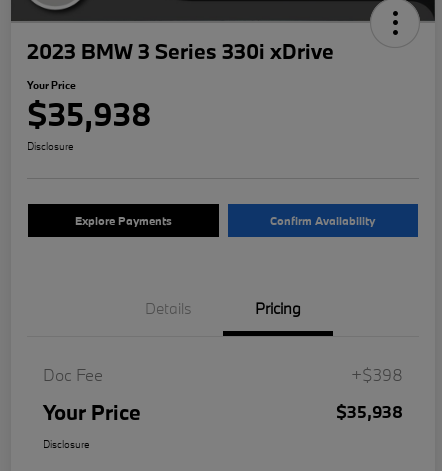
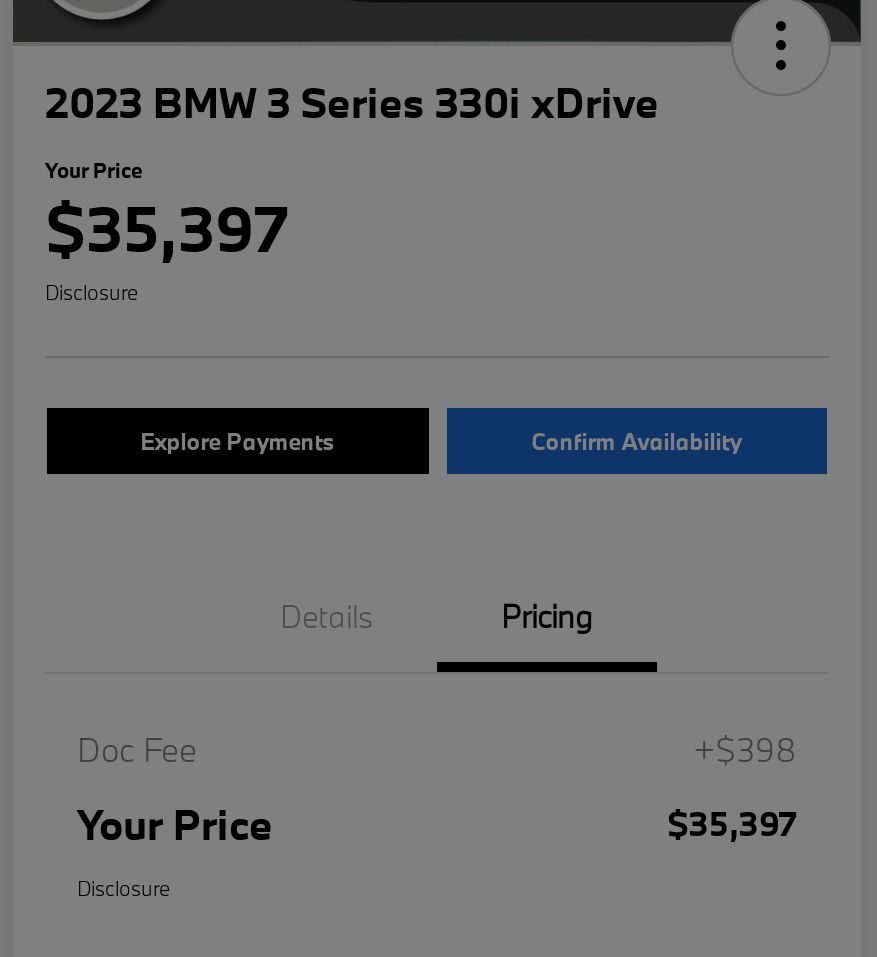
[27,94,152,134] $35,938 -> [45,189,287,269] $35,397
[336,401,403,422] $35,938 -> [667,803,797,845] $35,397

